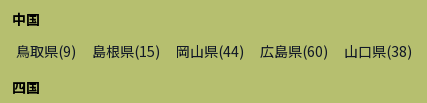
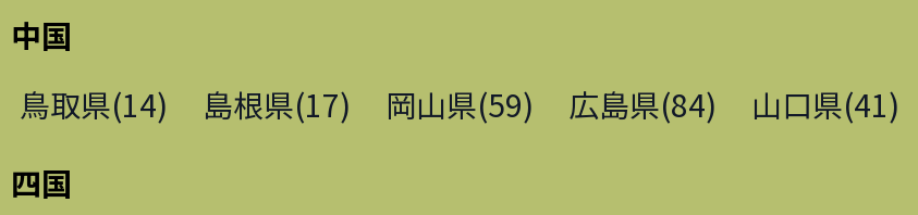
[16,41,76,61] 鳥取県(9) -> [20,83,168,127] 鳥取県(14)
[92,41,160,61] 島根県(15) -> [203,83,351,127] 島根県(17)
[176,41,244,61] 岡山県(44) -> [385,83,534,127] 岡山県(59)
[260,41,328,61] 広島県(60) -> [568,83,717,127] 広島県(84)
[344,41,412,61] 山口県(38) -> [751,83,899,127] 山口県(41)

